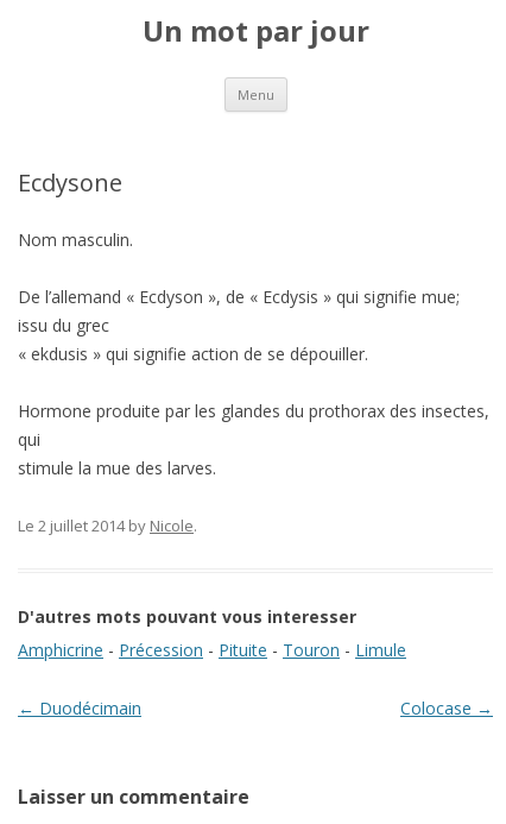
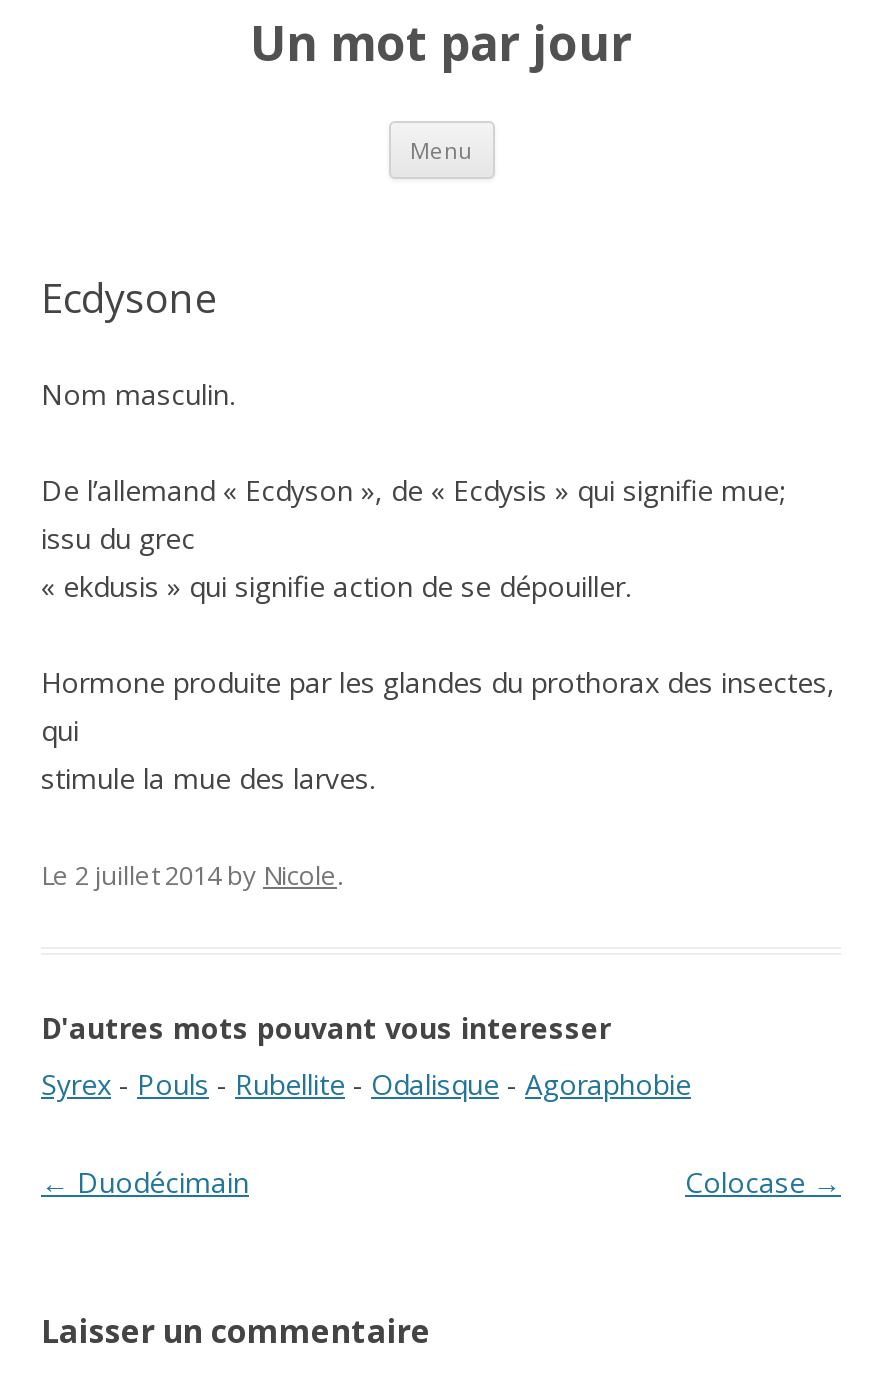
[18,639,406,661] Amphicrine - Précession - Pituite - Touron - Limule -> [41,1065,691,1103] Syrex - Pouls - Rubellite - Odalisque - Agoraphobie

